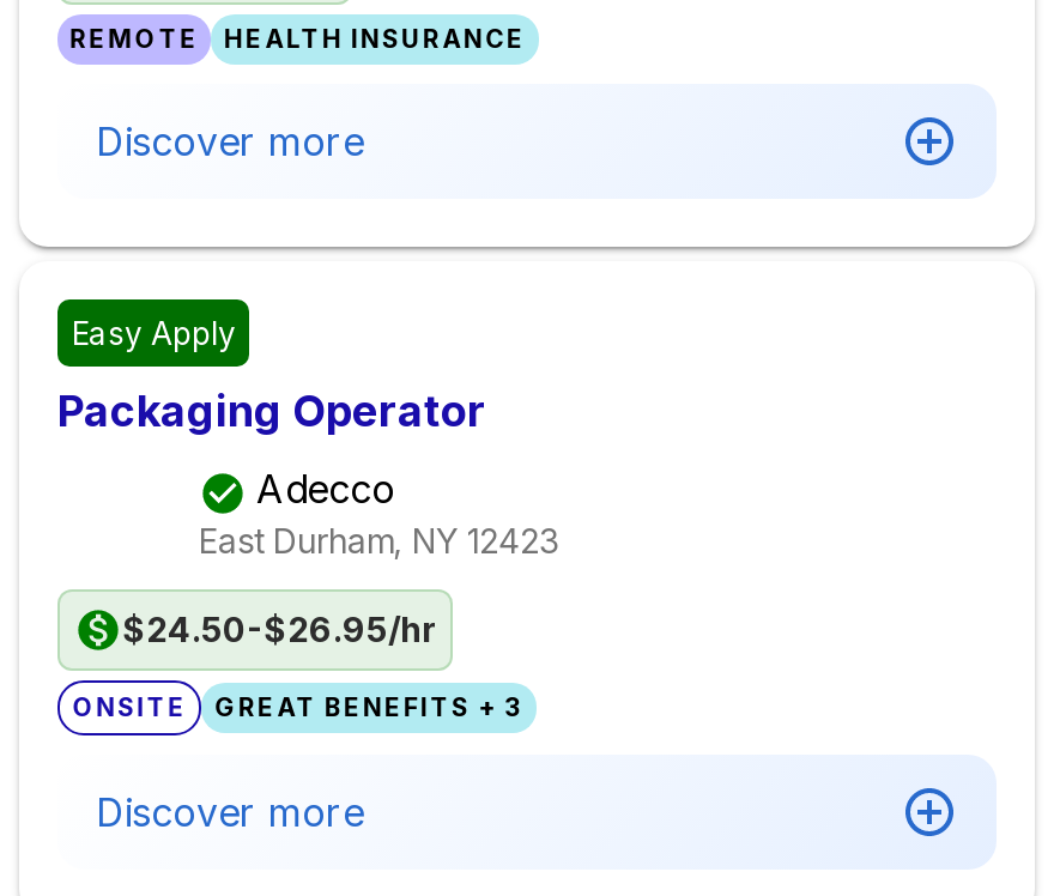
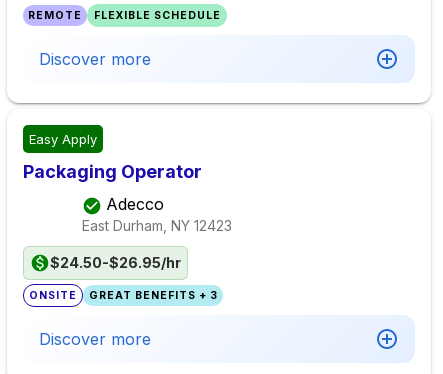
[224,24,526,55] HEALTH INSURANCE -> [94,9,221,22] FLEXIBLE SCHEDULE

